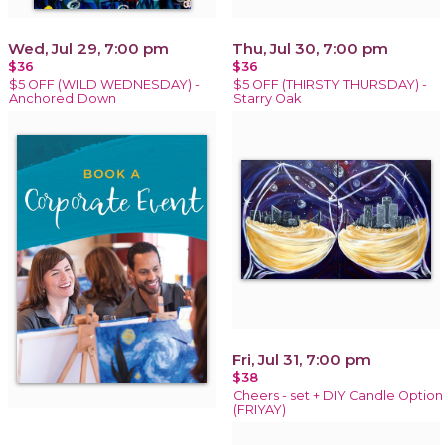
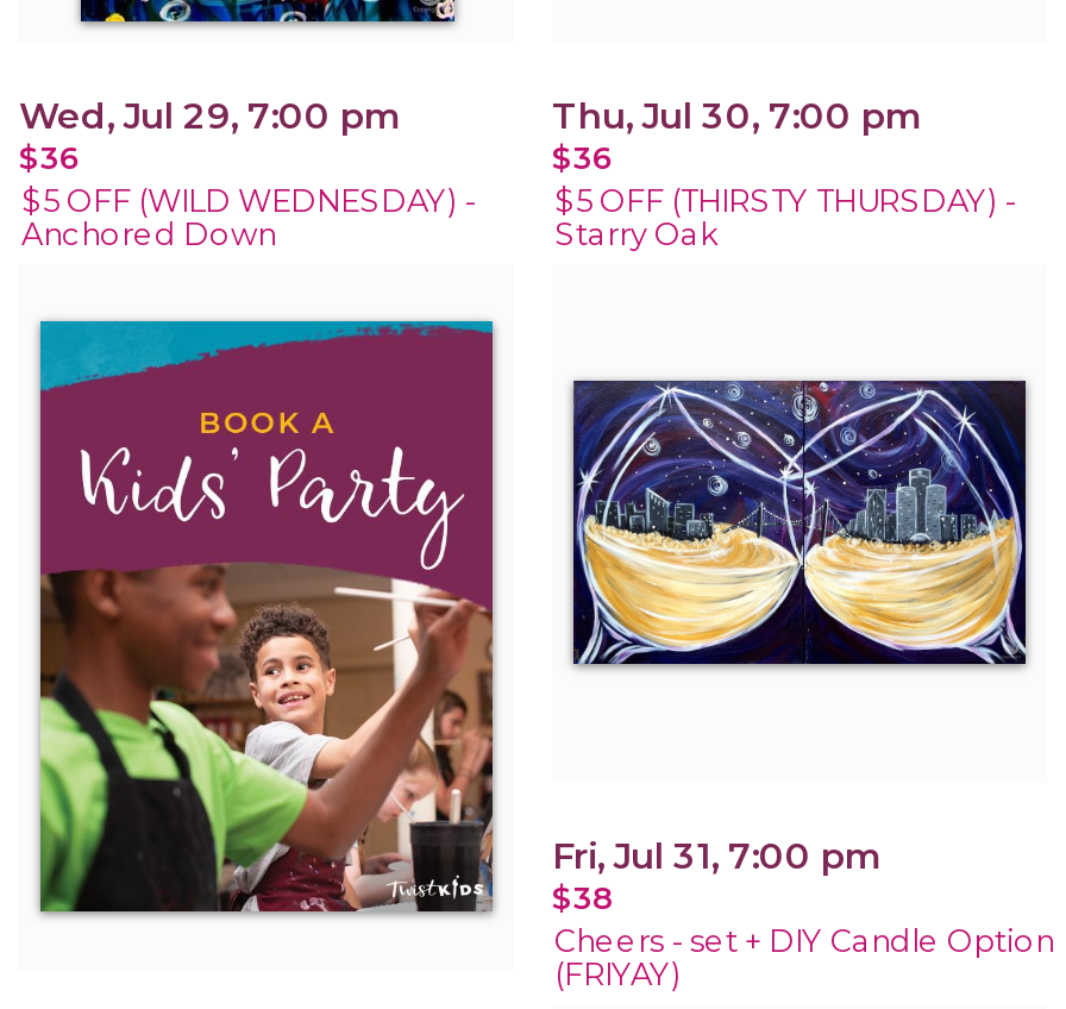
[16,135,208,384] [image] -> [38,321,495,914] [image]

